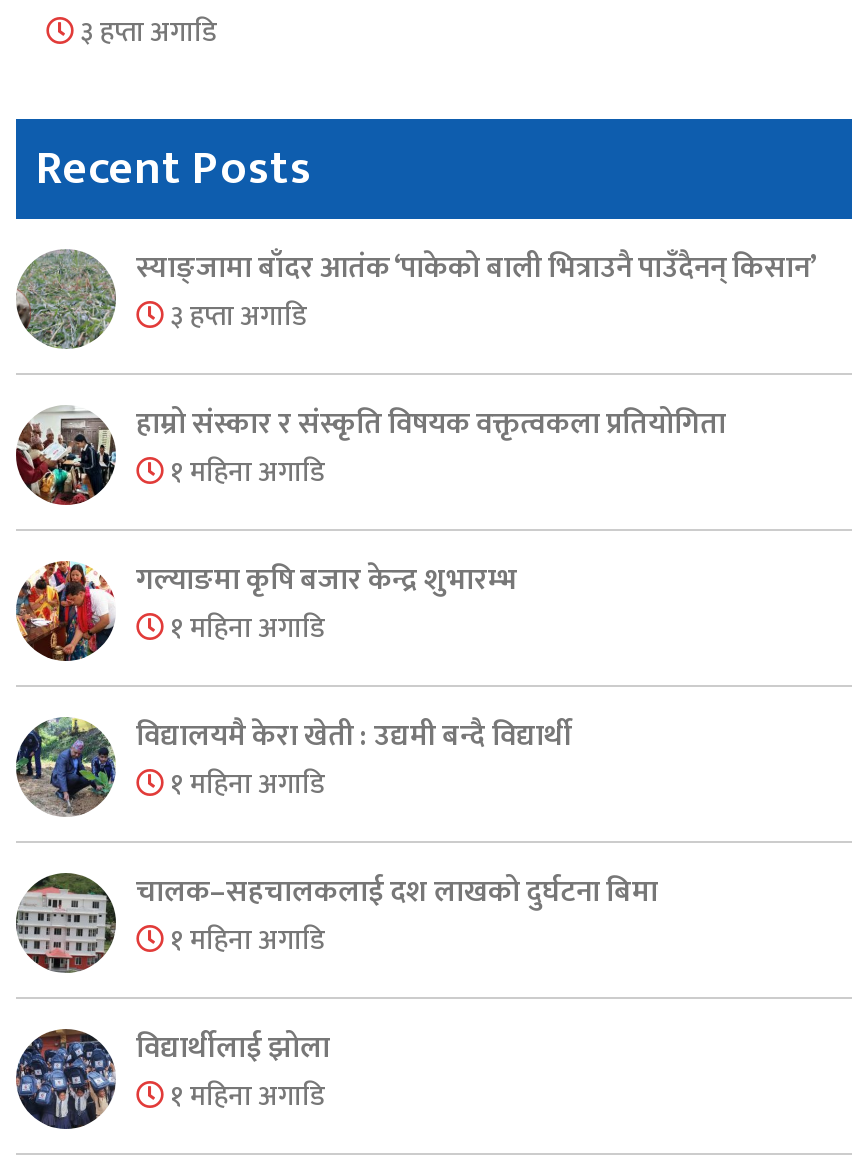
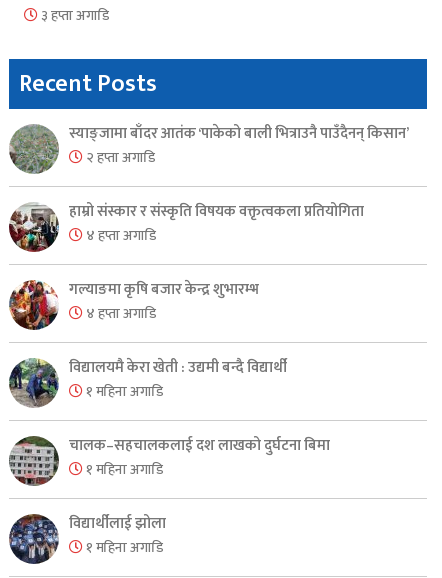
[164,293,306,339] ३ हप्ता अगाडि -> [83,146,155,169] २ हप्ता अगाडि
[164,449,324,495] १ महिना अगाडि -> [83,224,156,247] ४ हप्ता अगाडि
[164,605,324,651] १ महिना अगाडि -> [83,302,156,325] ४ हप्ता अगाडि

